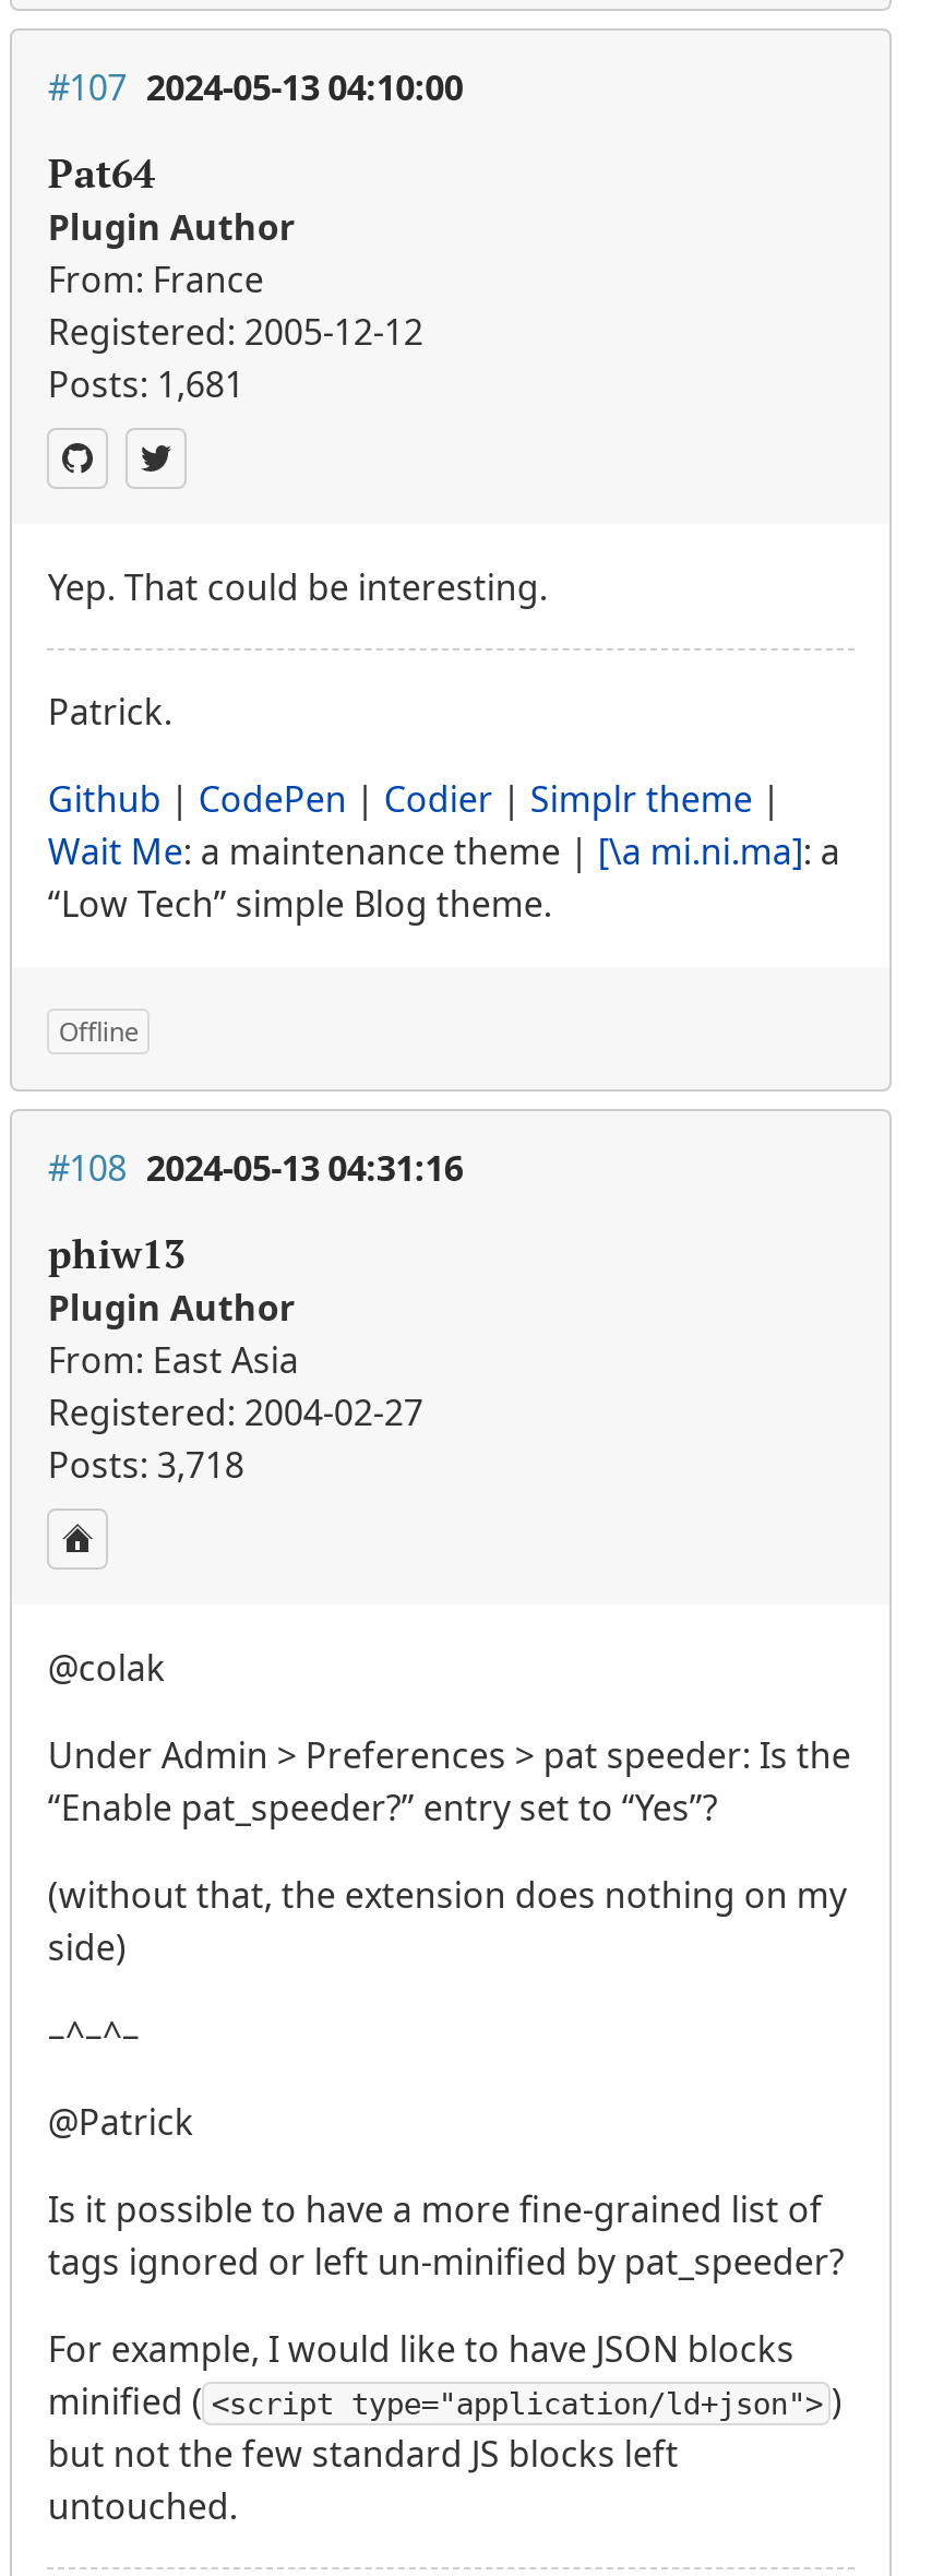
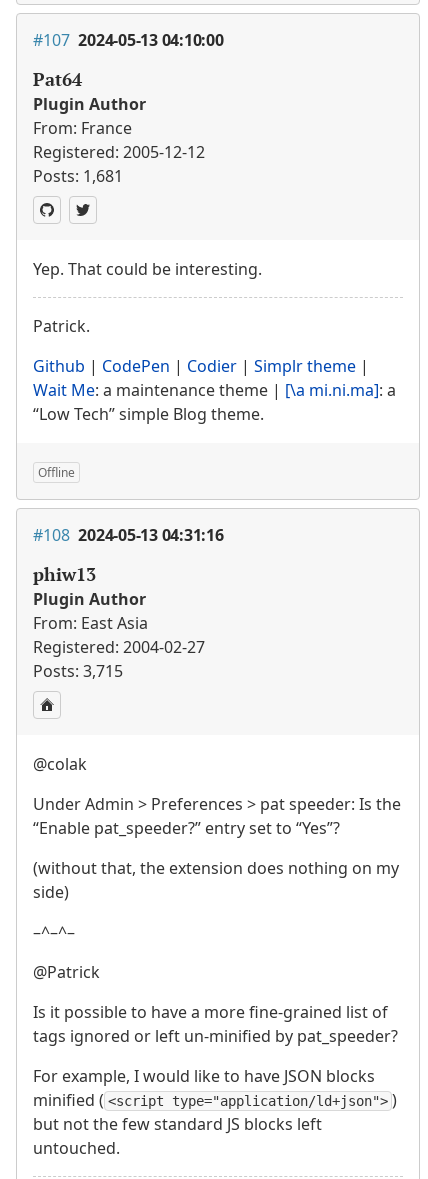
[48,1441,244,1489] Posts: 3,718 -> [33,660,123,682] Posts: 3,715

